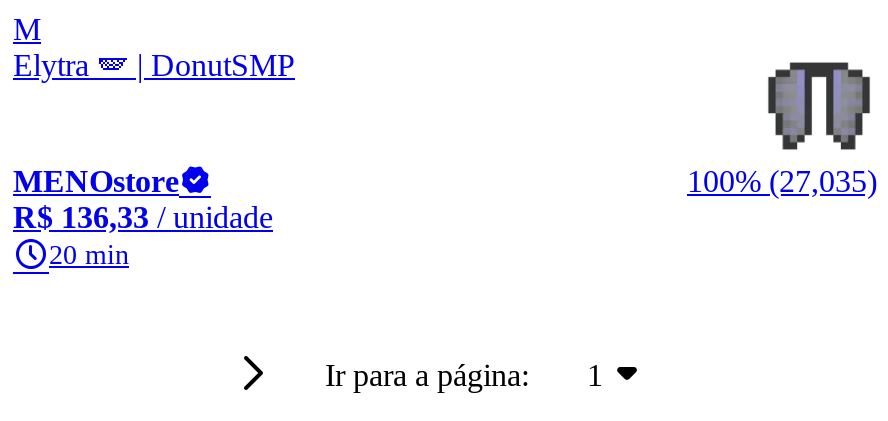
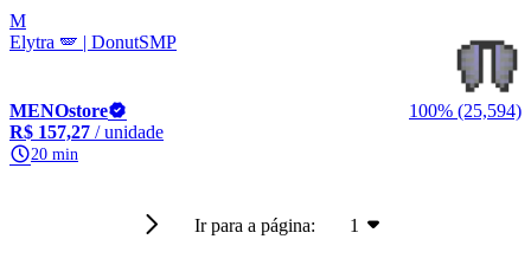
[687,164,877,198] 100% (27,035) -> [409,101,522,121] 100% (25,594)
[13,200,273,234] R$ 136,33 / unidade -> [9,122,164,142] R$ 157,27 / unidade

